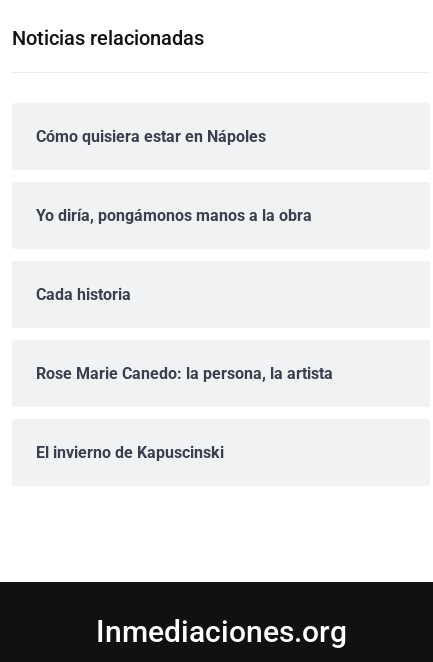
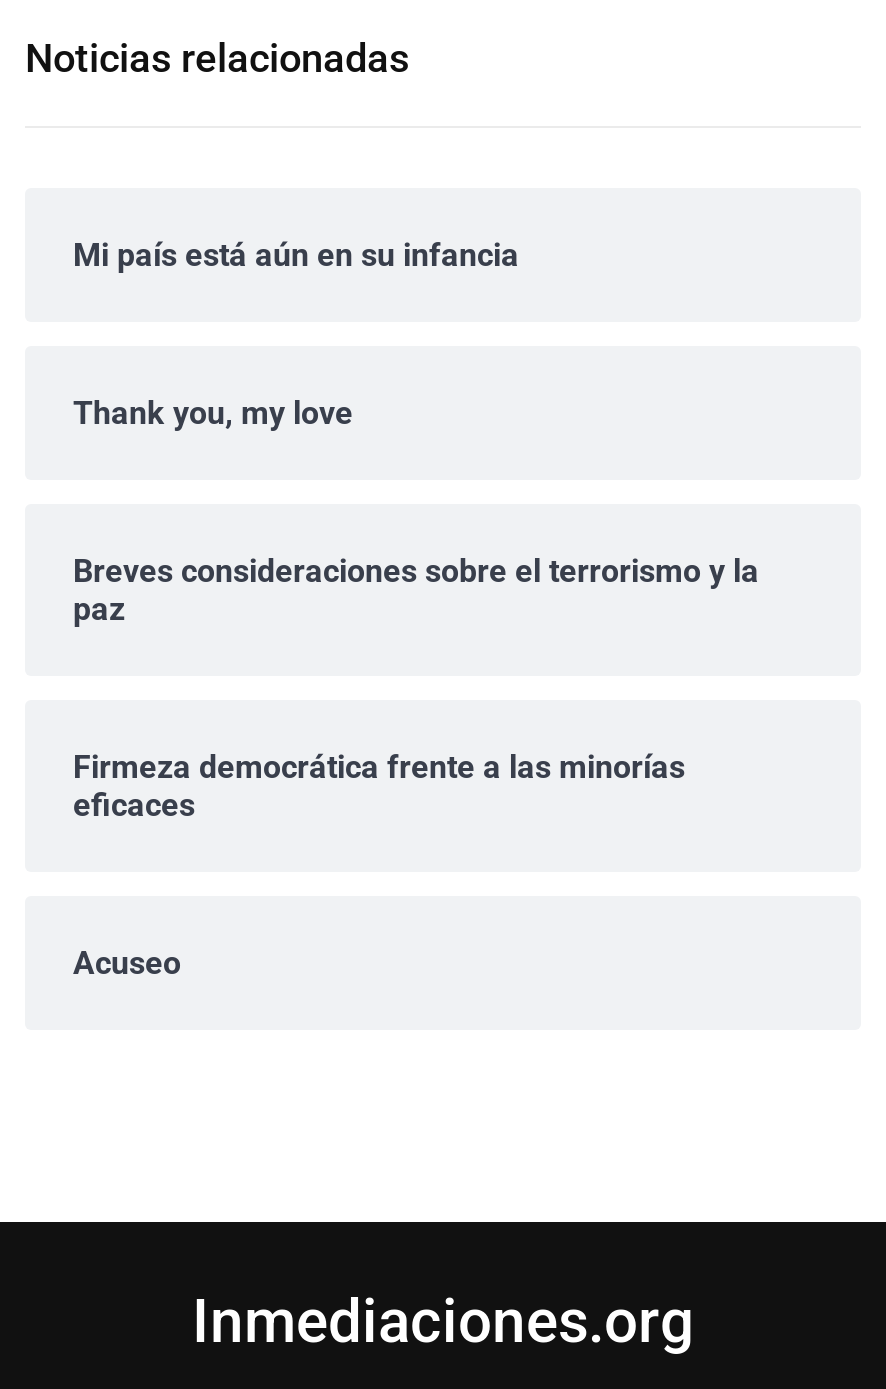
[36,127,266,146] Cómo quisiera estar en Nápoles -> [73,237,519,275] Mi país está aún en su infancia
[36,206,312,225] Yo diría, pongámonos manos a la obra -> [73,395,353,433] Thank you, my love
[36,285,131,304] Cada historia -> [73,553,759,629] Breves consideraciones sobre el terrorismo y la | paz
[36,364,333,383] Rose Marie Canedo: la persona, la artista -> [73,749,685,825] Firmeza democrática frente a las minorías | eficaces
[36,443,224,462] El invierno de Kapuscinski -> [73,945,181,983] Acuseo

